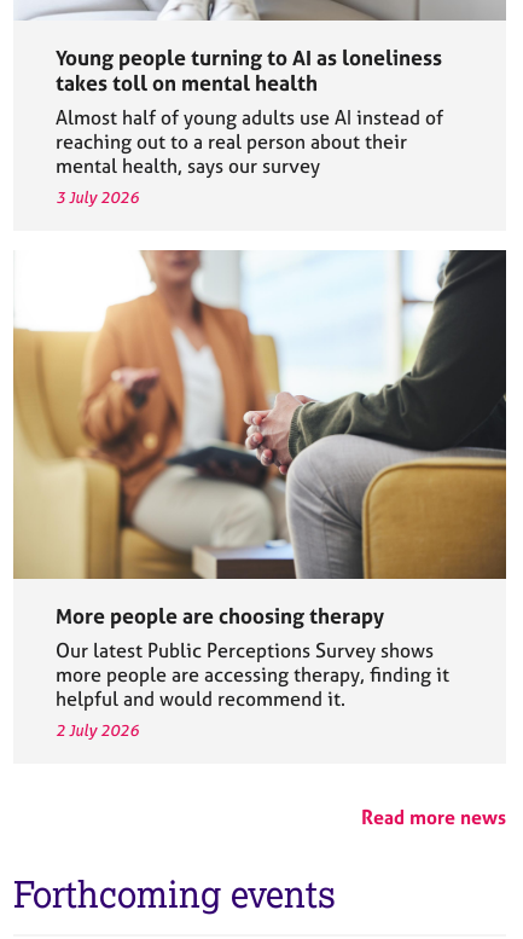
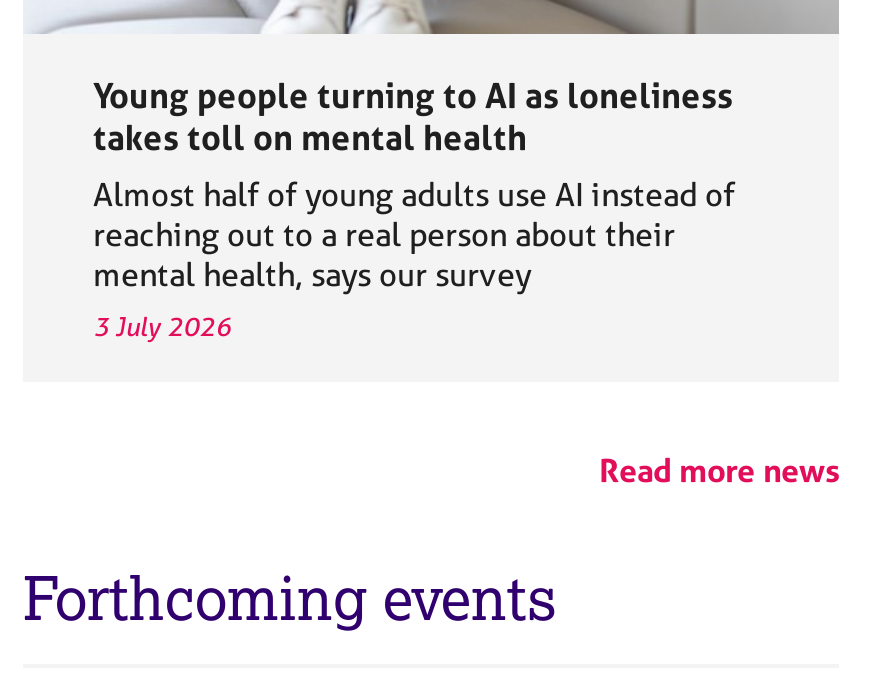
[12,249,507,740] [image] | More people are choosing therapy | Our latest Public Perceptions Survey shows | more people are accessing therapy, finding it | helpful and would recommend it. | 2 July 2026 -> none

